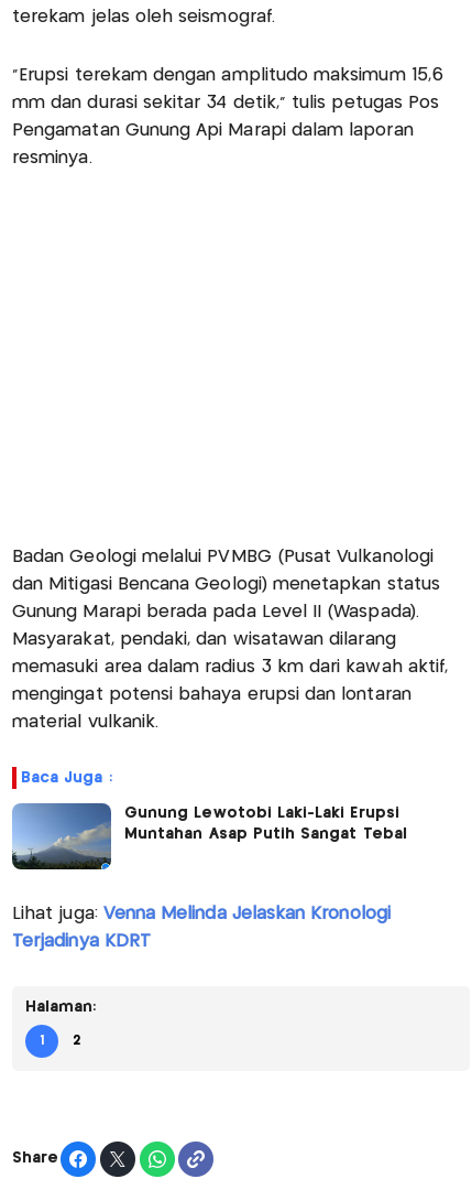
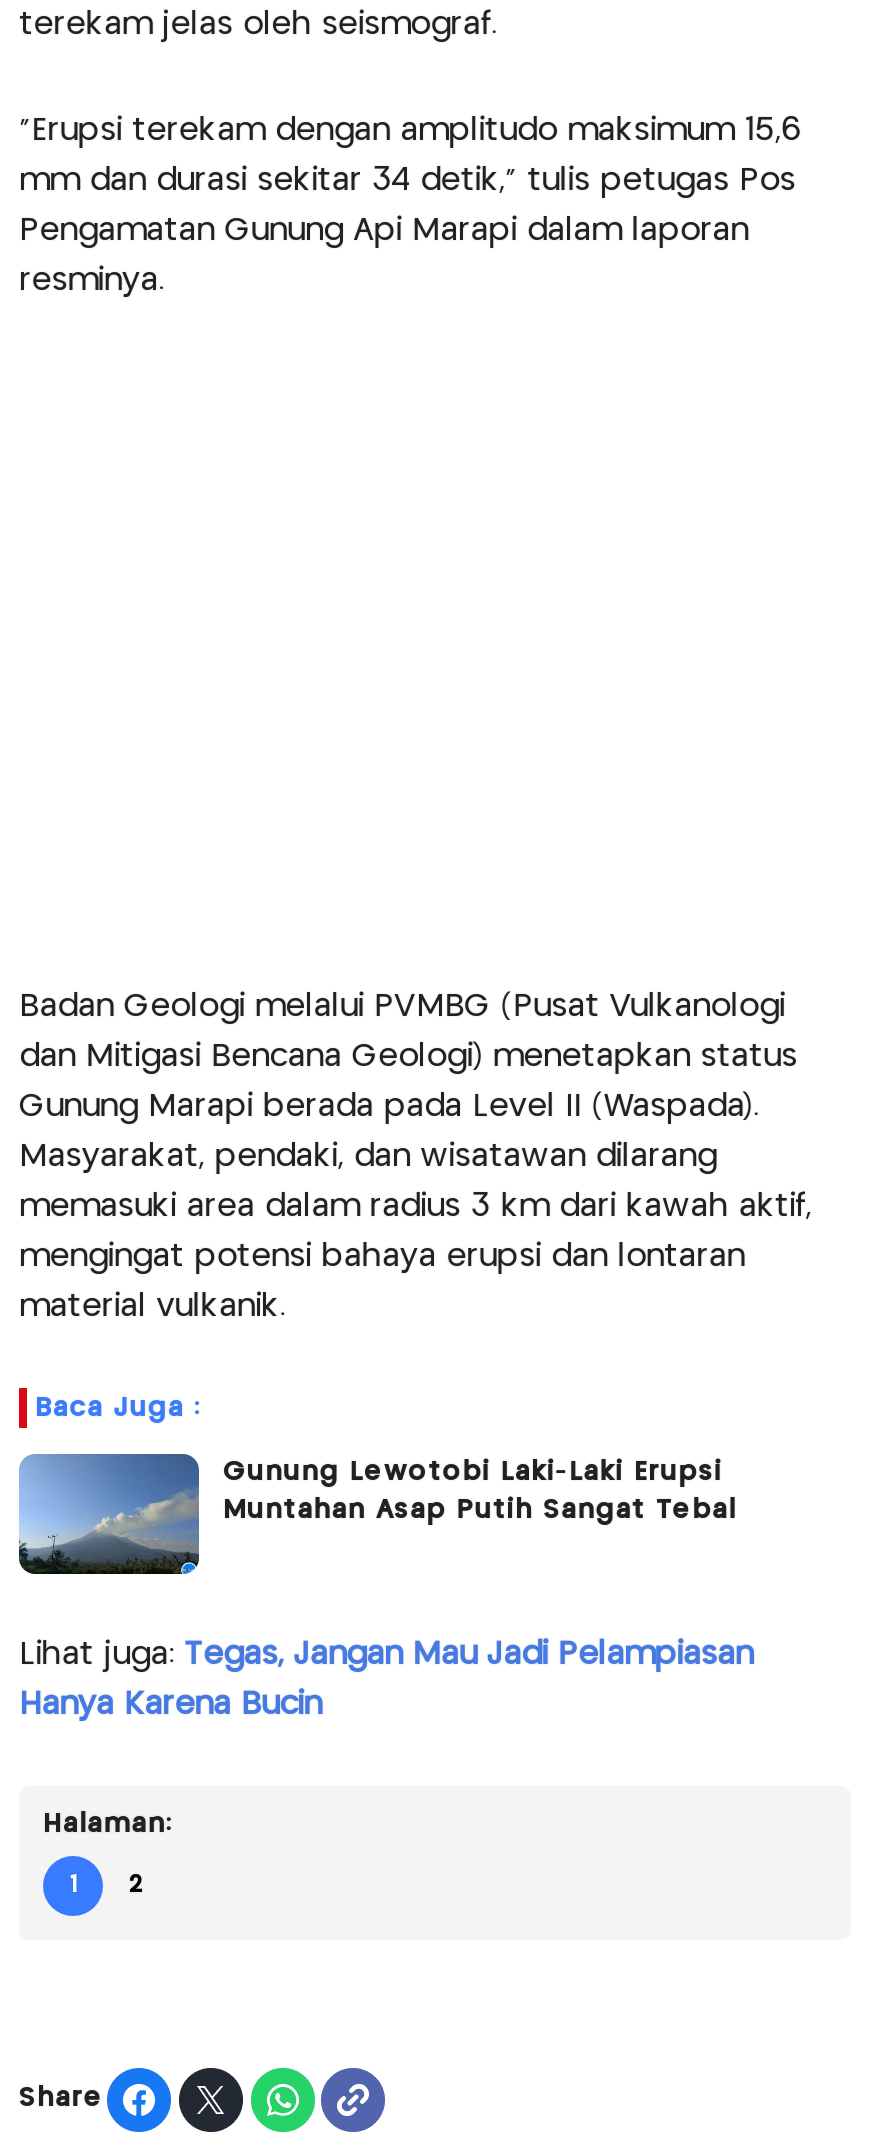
[12,905,390,922] Lihat juga: Venna Melinda Jelaskan Kronologi -> [19,1639,753,1669] Lihat juga: Tegas, Jangan Mau Jadi Pelampiasan
[12,933,151,949] Terjadinya KDRT -> [19,1689,321,1719] Hanya Karena Bucin

